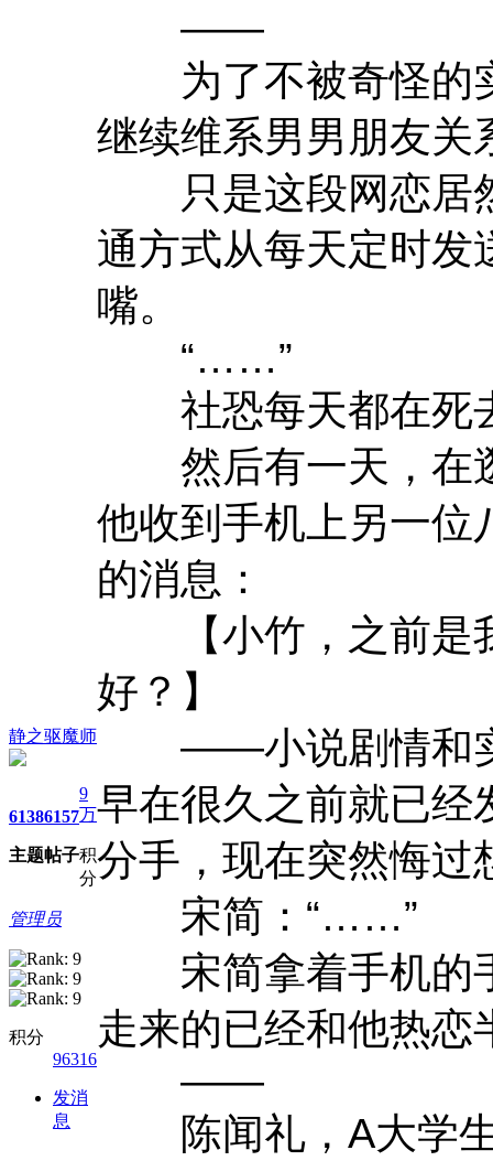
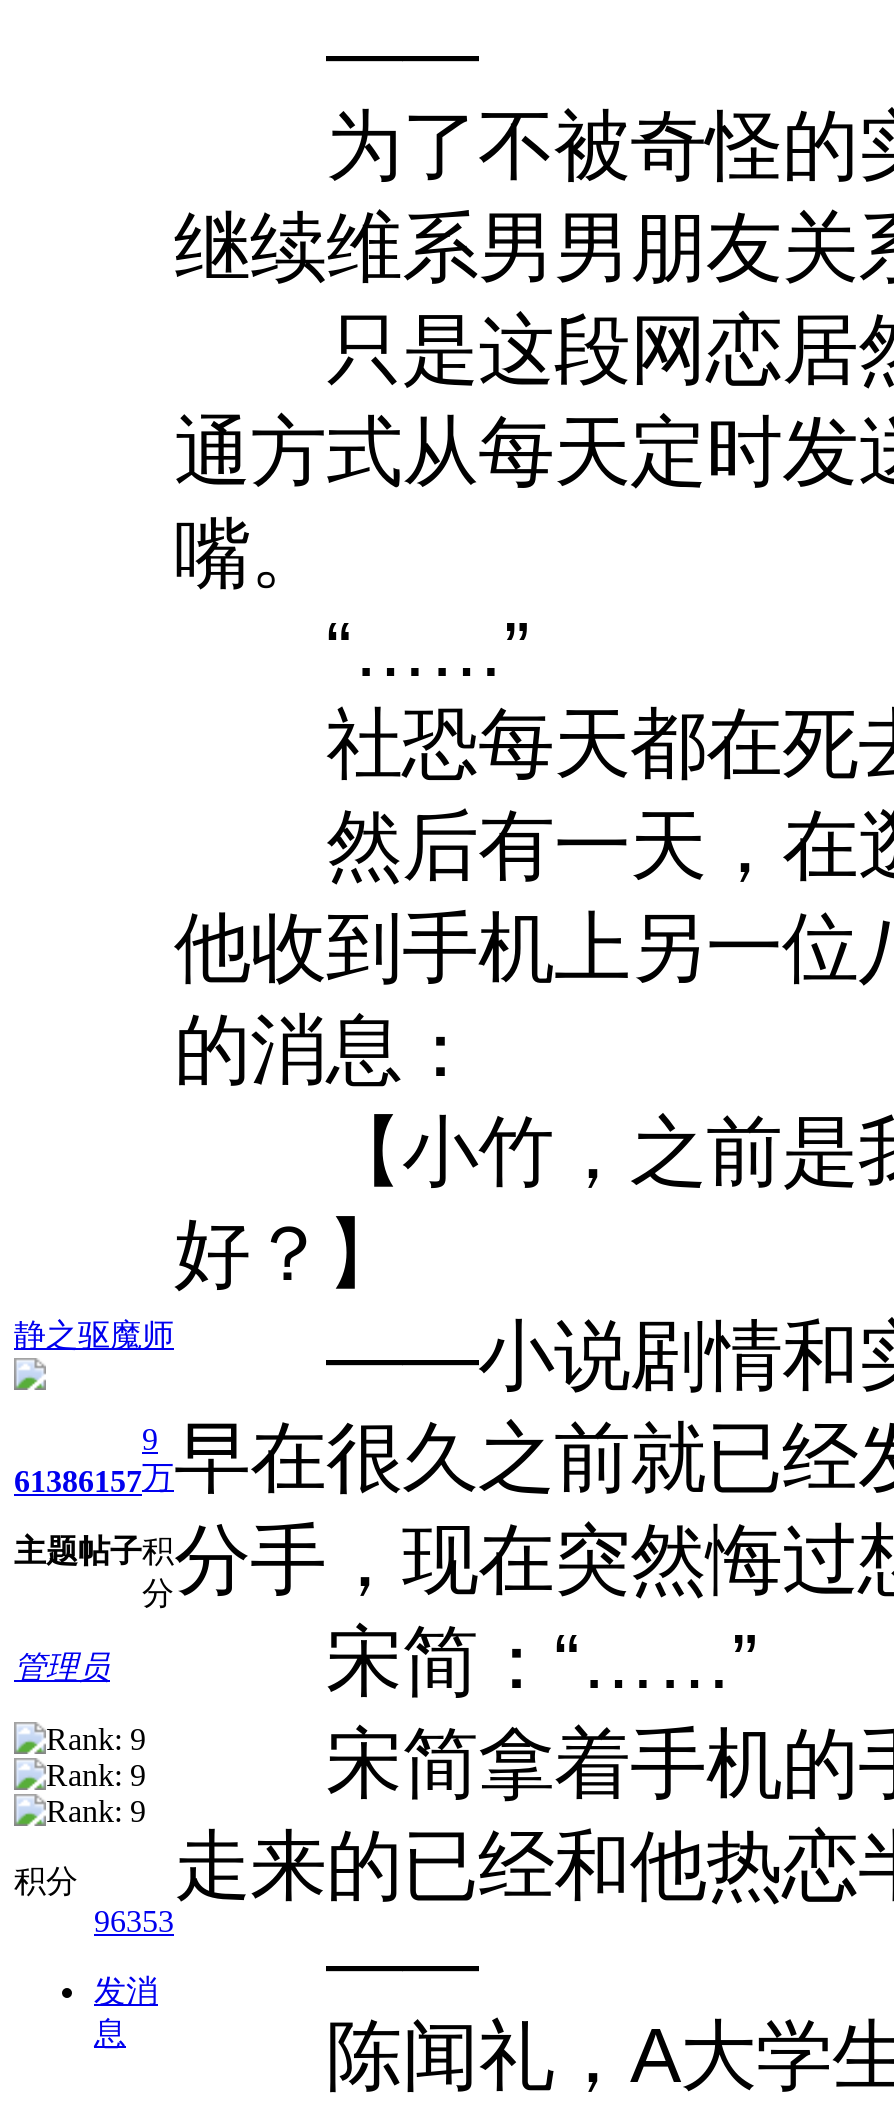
[53,1050,97,1068] 96316 -> [94,1904,174,1938] 96353

